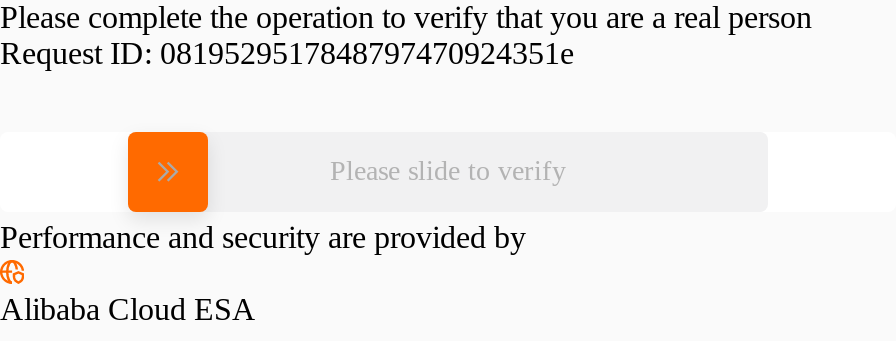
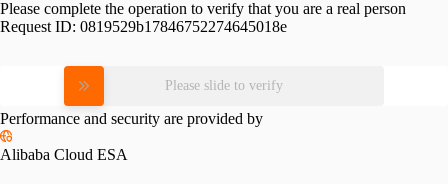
[0,36,574,70] Request ID: 0819529517848797470924351e -> [0,18,287,35] Request ID: 0819529b17846752274645018e

